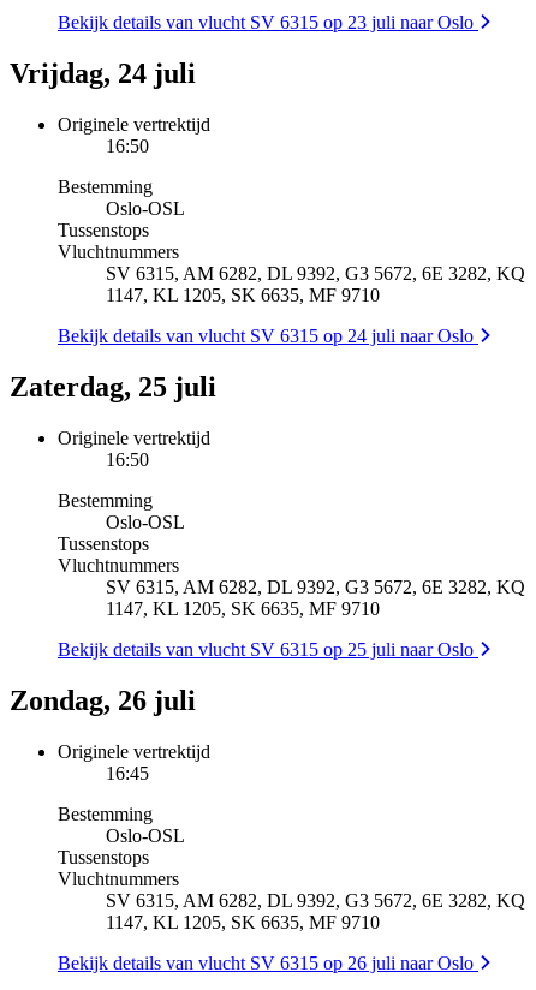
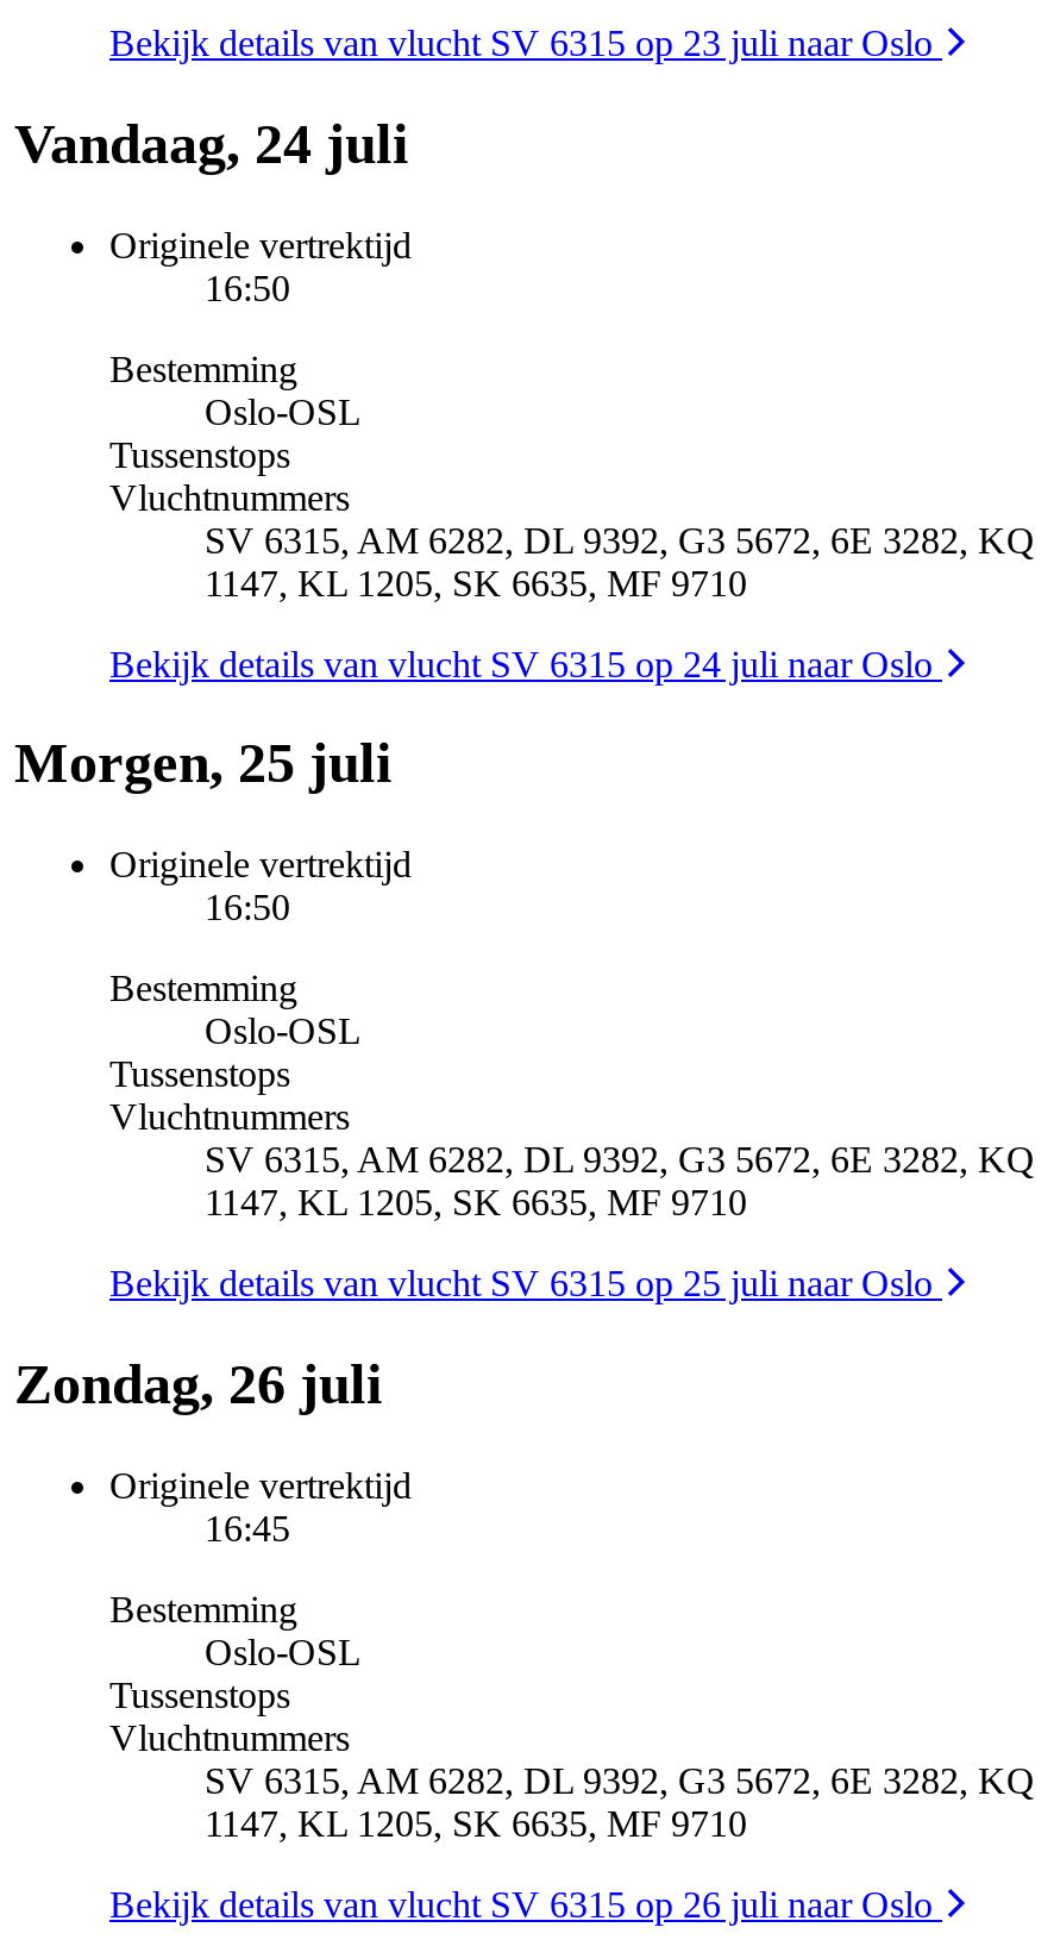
[10,58,196,89] Vrijdag, 24 juli -> [14,112,409,174] Vandaag, 24 juli
[10,371,216,402] Zaterdag, 25 juli -> [14,733,393,795] Morgen, 25 juli

